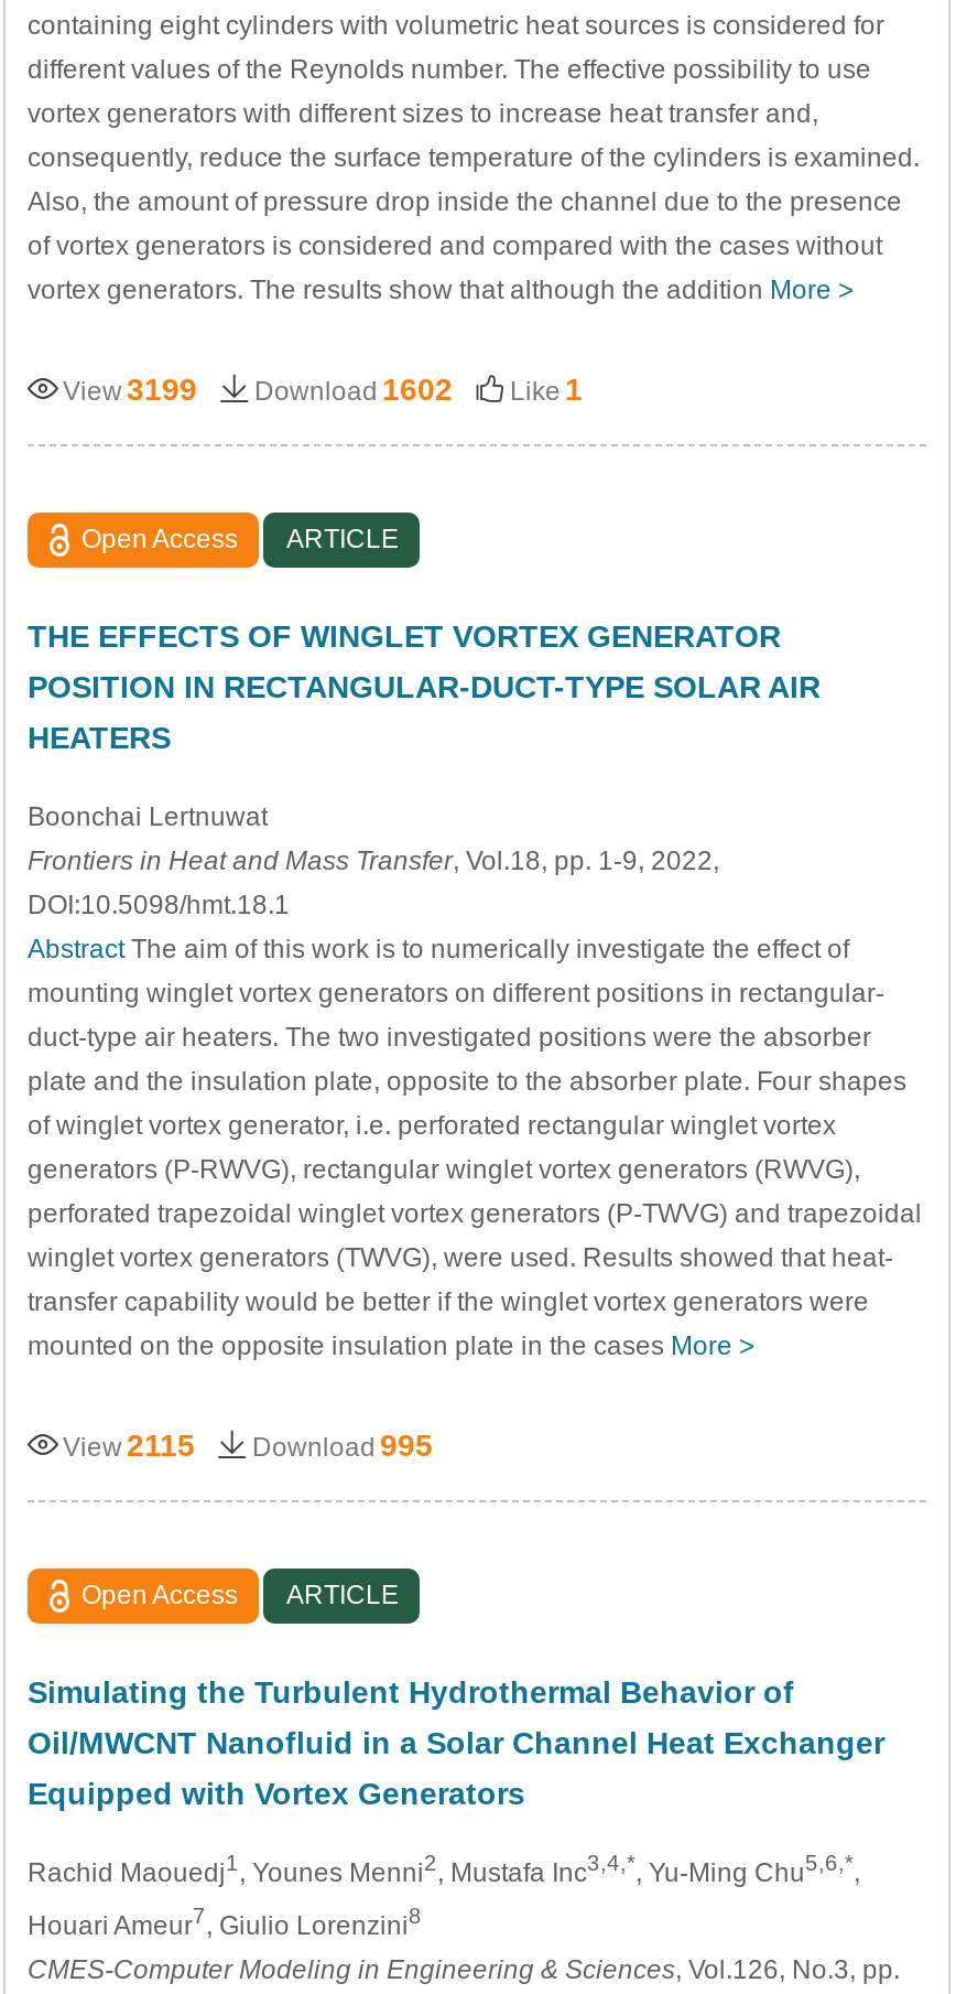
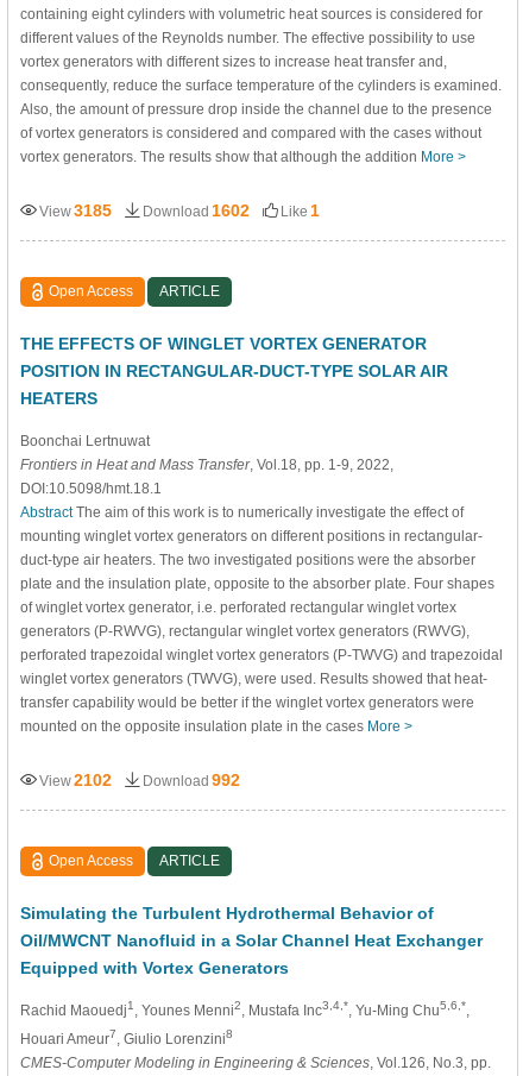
[63,371,583,406] View 3199 Download 1602 Like 1 -> [39,201,320,220] View 3185 Download 1602 Like 1
[63,1427,195,1462] View 2115 -> [39,770,112,789] View 2102
[252,1427,433,1462] Download 995 -> [143,770,240,789] Download 992

